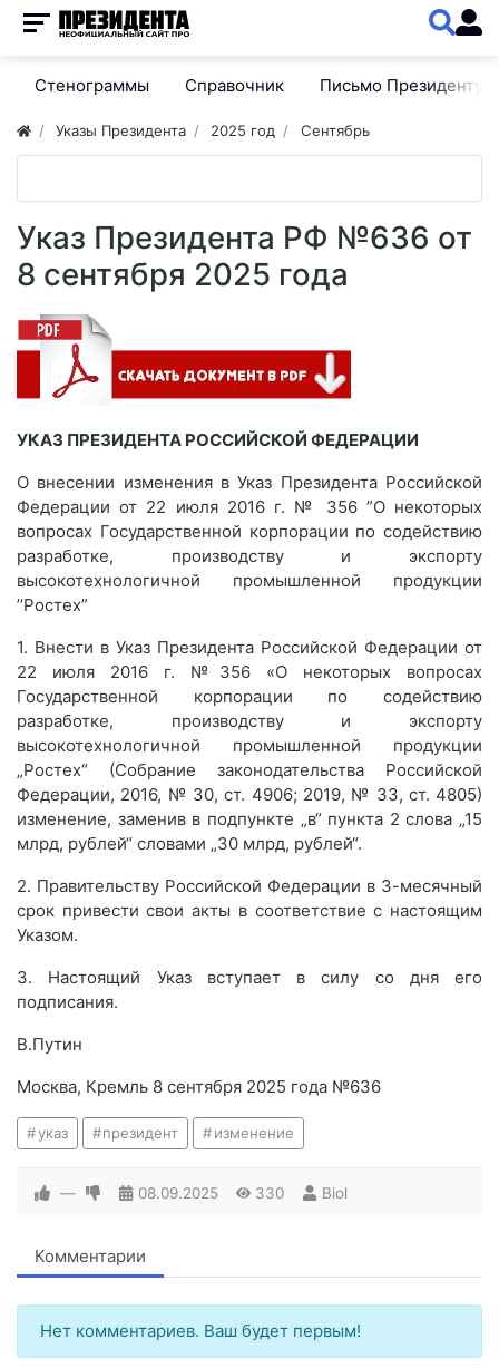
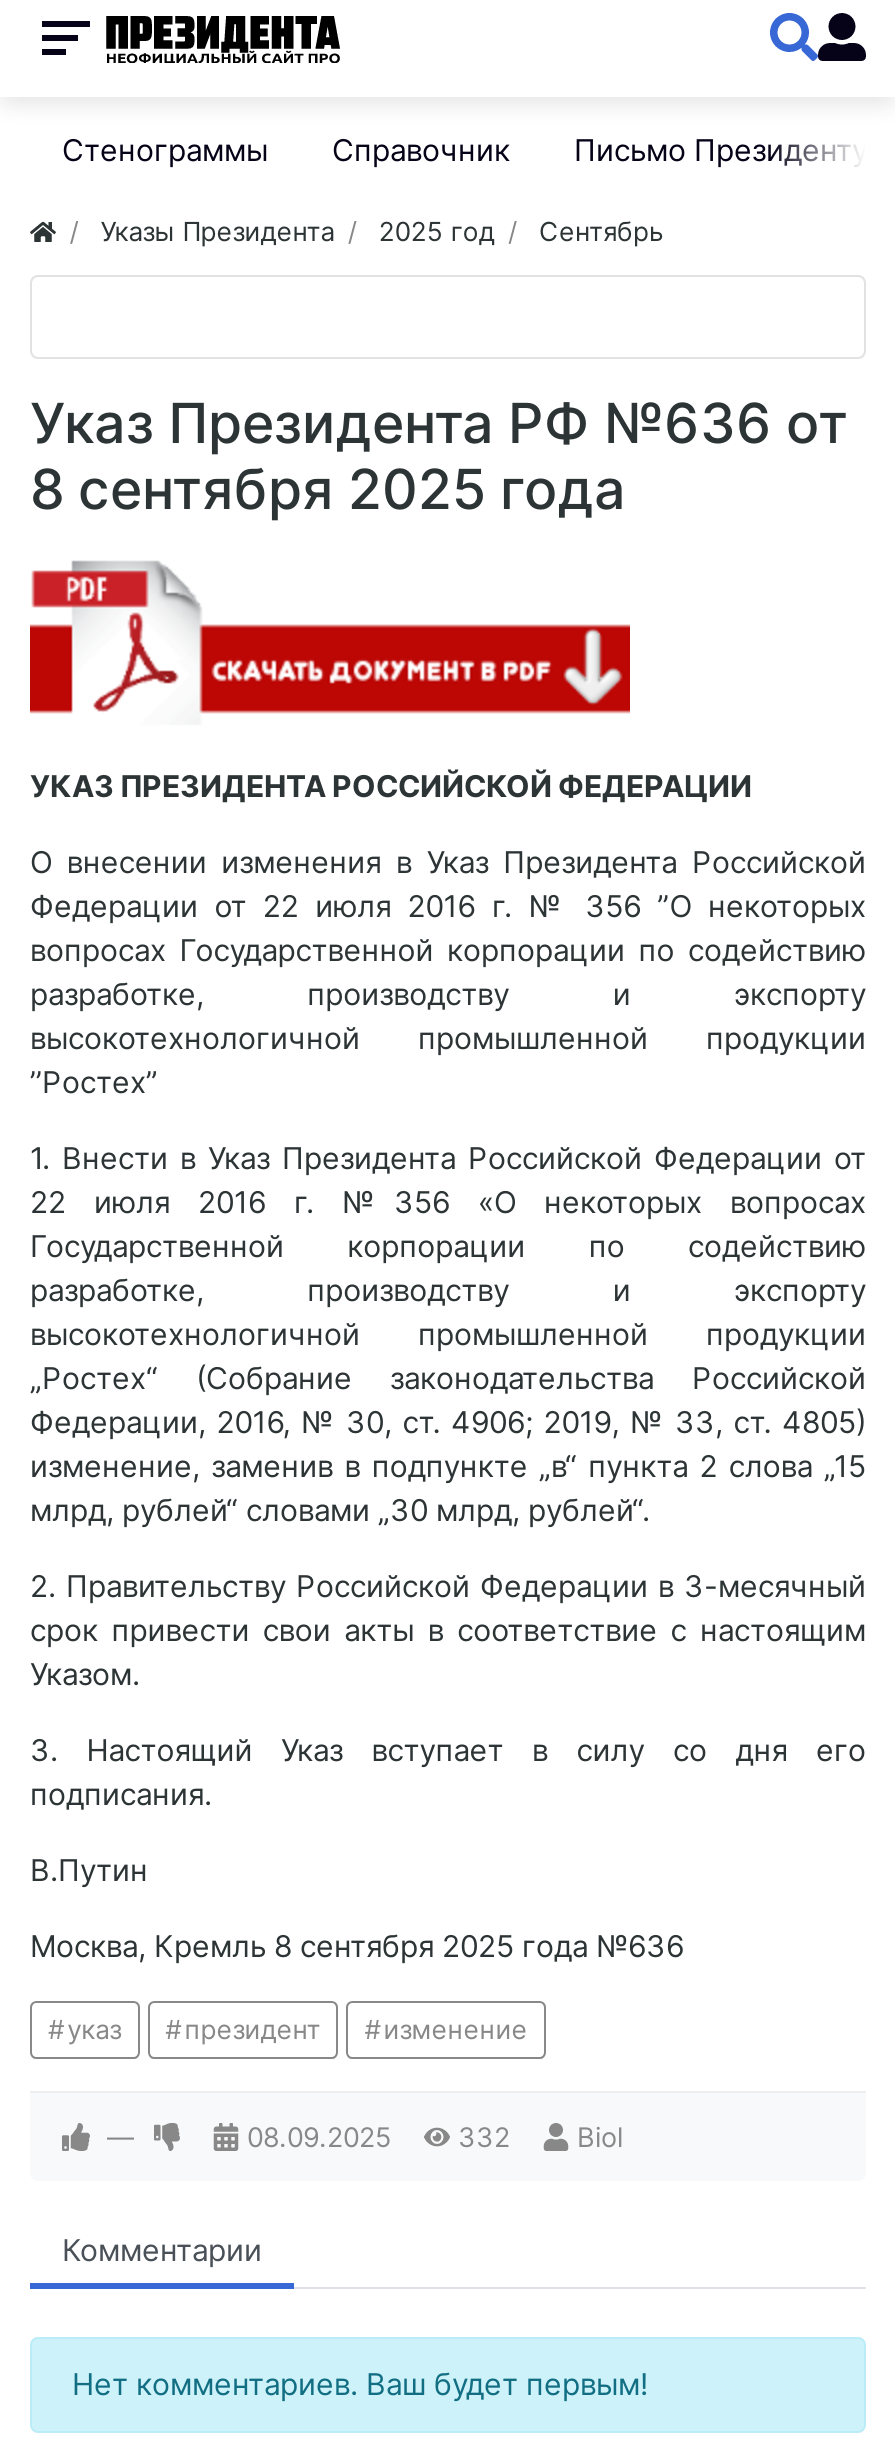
[138,1184,284,1202] 08.09.2025 330 -> [247,2121,510,2153] 08.09.2025 332

